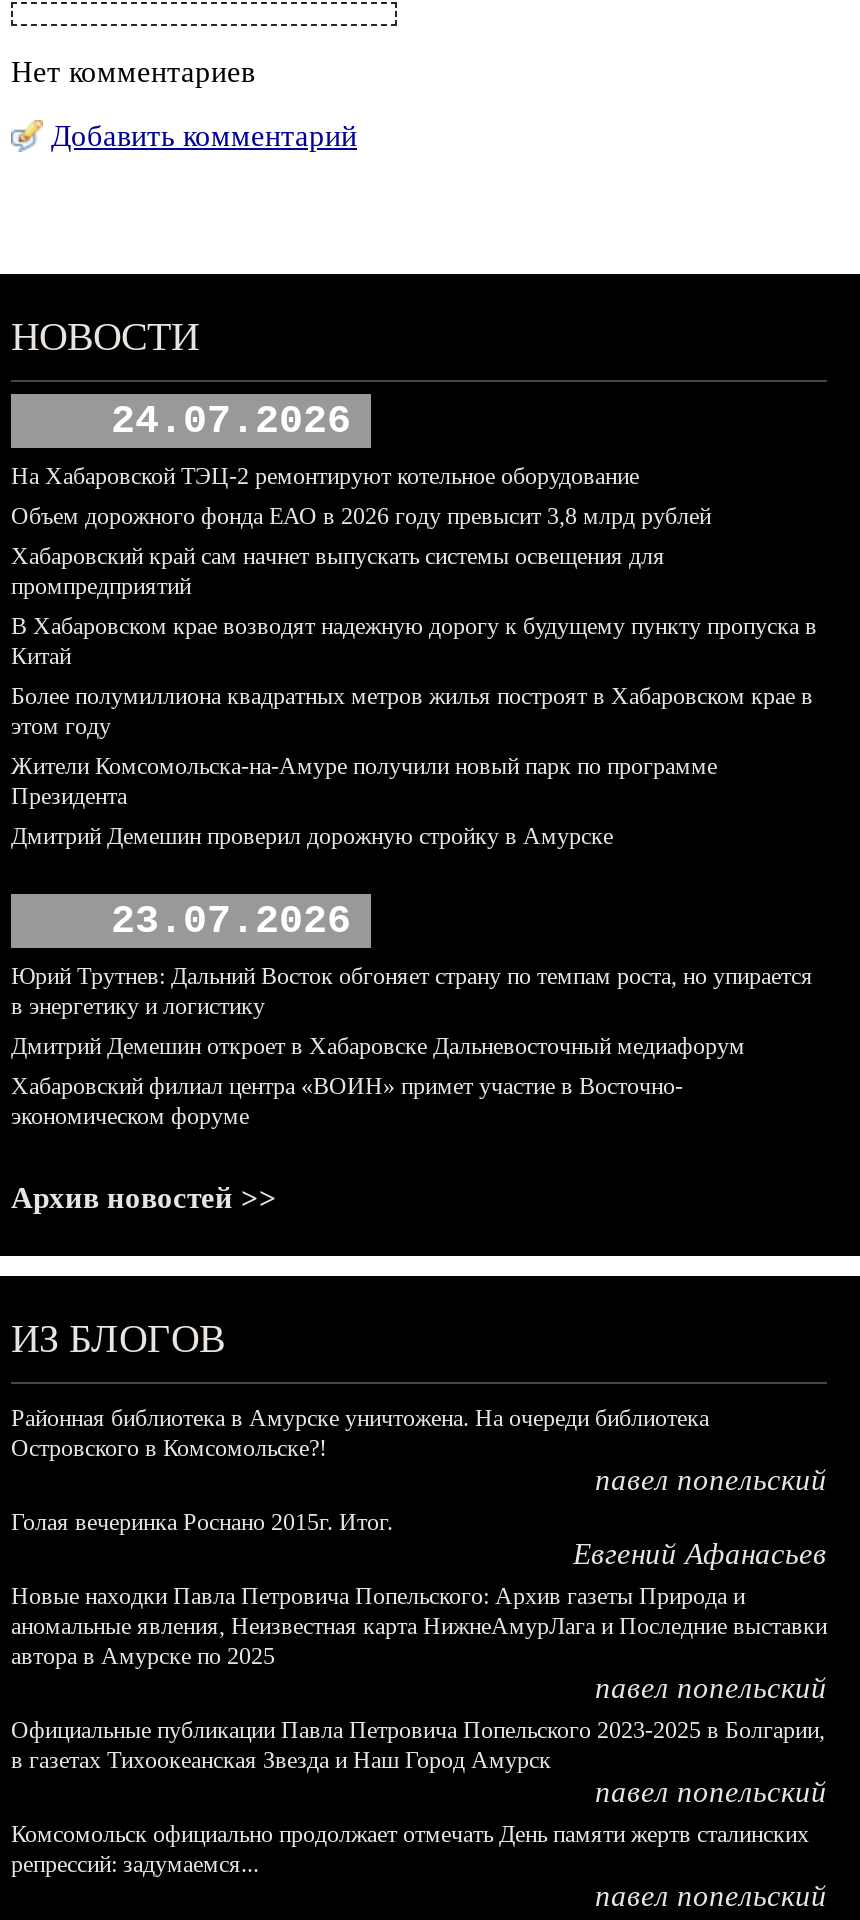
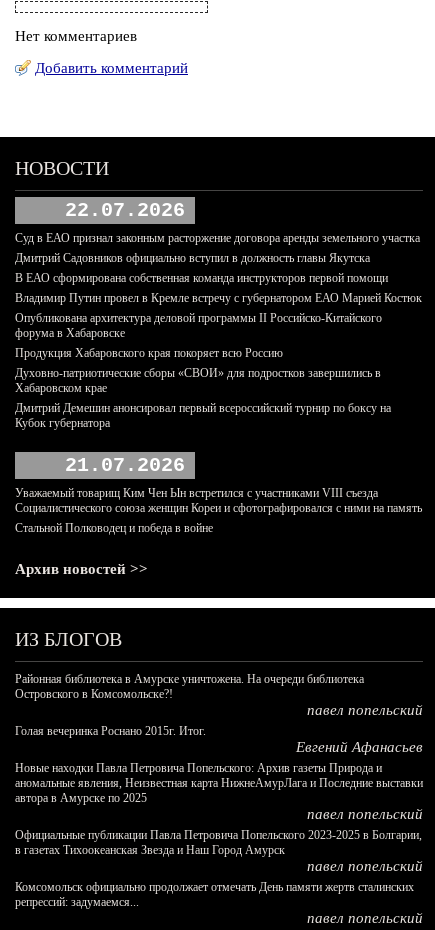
[11,398,817,850] 24.07.2026 | На Хабаровской ТЭЦ-2 ремонтируют котельное оборудование | Объем дорожного фонда ЕАО в 2026 году превысит 3,8 млрд рублей | Хабаровский край сам начнет выпускать системы освещения для | промпредприятий | В Хабаровском крае возводят надежную дорогу к будущему пункту пропуска в | Китай | Более полумиллиона квадратных метров жилья построят в Хабаровском крае в | этом году | Жители Комсомольска-на-Амуре получили новый парк по программе | Президента | Дмитрий Демешин проверил дорожную стройку в Амурске -> [15,199,422,430] 22.07.2026 | Суд в ЕАО признал законным расторжение договора аренды земельного участка | Дмитрий Садовников официально вступил в должность главы Якутска | В ЕАО сформирована собственная команда инструкторов первой помощи | Владимир Путин провел в Кремле встречу с губернатором ЕАО Марией Костюк | Опубликована архитектура деловой программы II Российско-Китайского | форума в Хабаровске | Продукция Хабаровского края покоряет всю Россию | Духовно-патриотические сборы «СВОИ» для подростков завершились в | Хабаровском крае | Дмитрий Демешин анонсировал первый всероссийский турнир по боксу на | Кубок губернатора
[11,898,813,1130] 23.07.2026 | Юрий Трутнев: Дальний Восток обгоняет страну по темпам роста, но упирается | в энергетику и логистику | Дмитрий Демешин откроет в Хабаровске Дальневосточный медиафорум | Хабаровский филиал центра «ВОИН» примет участие в Восточно- | экономическом форуме -> [15,454,422,535] 21.07.2026 | Уважаемый товарищ Ким Чен Ын встретился с участниками VIII съезда | Социалистического союза женщин Кореи и сфотографировался с ними на память | Стальной Полководец и победа в войне

